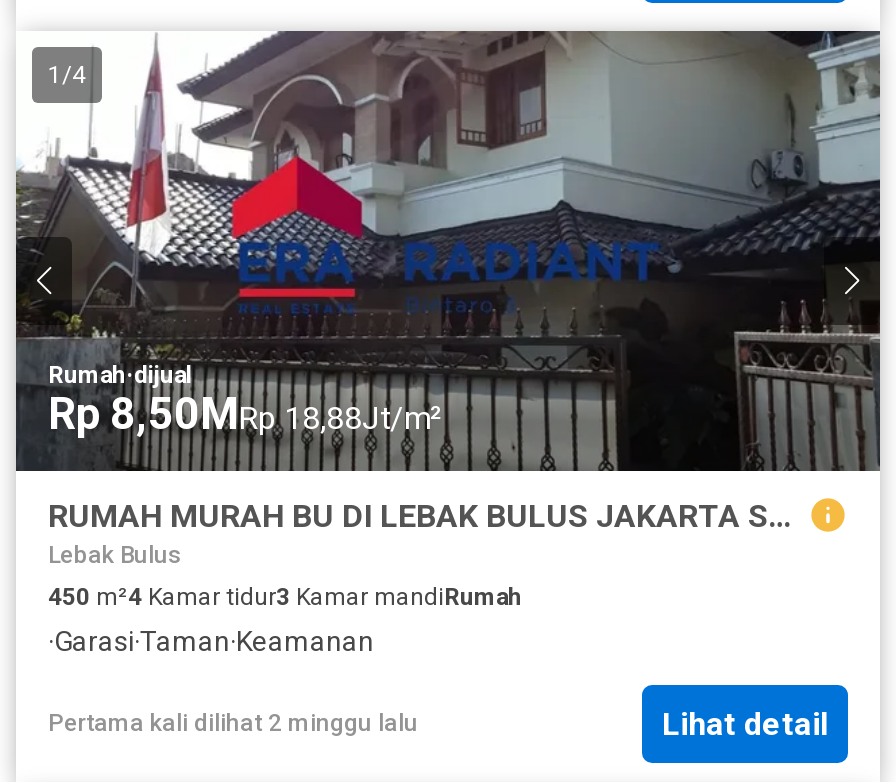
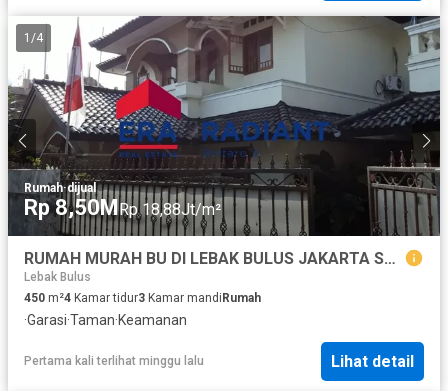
[48,709,418,737] Pertama kali dilihat 2 minggu lalu -> [24,354,204,368] Pertama kali terlihat minggu lalu

